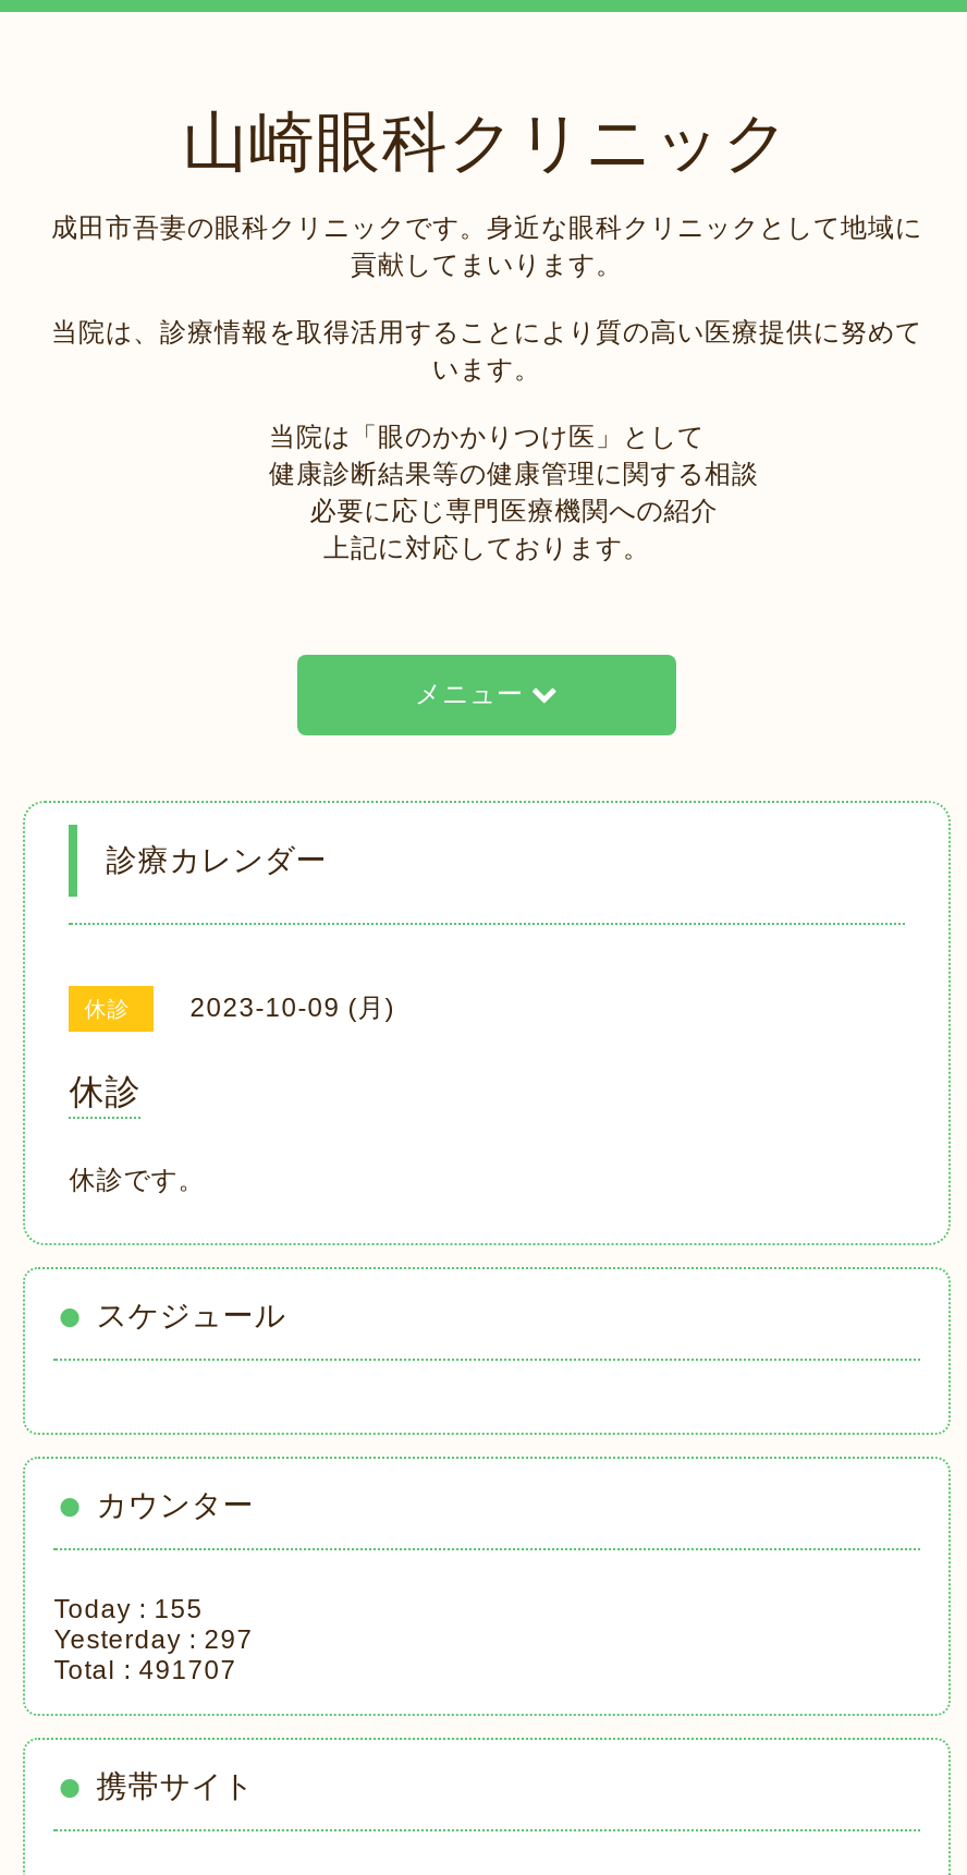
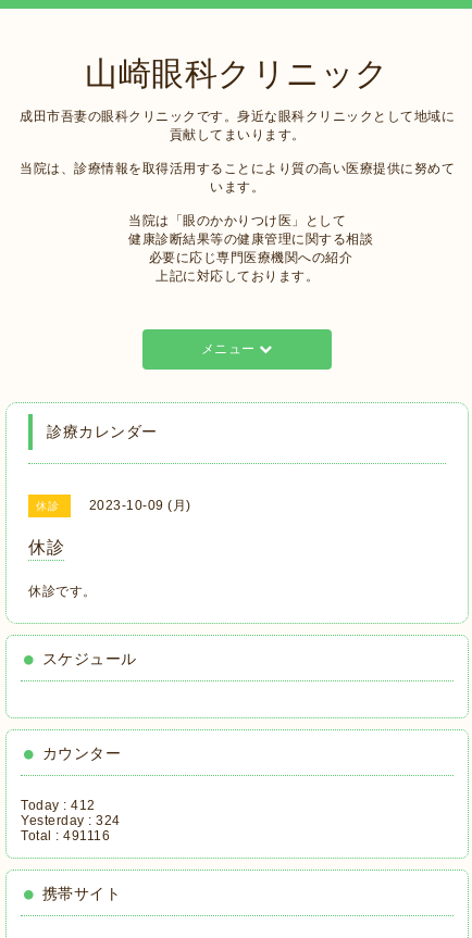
[54,1594,203,1624] Today : 155 -> [21,798,95,813] Today : 412
[54,1624,253,1655] Yesterday : 297 -> [21,813,120,828] Yesterday : 324
[54,1655,237,1685] Total : 491707 -> [21,828,110,843] Total : 491116

